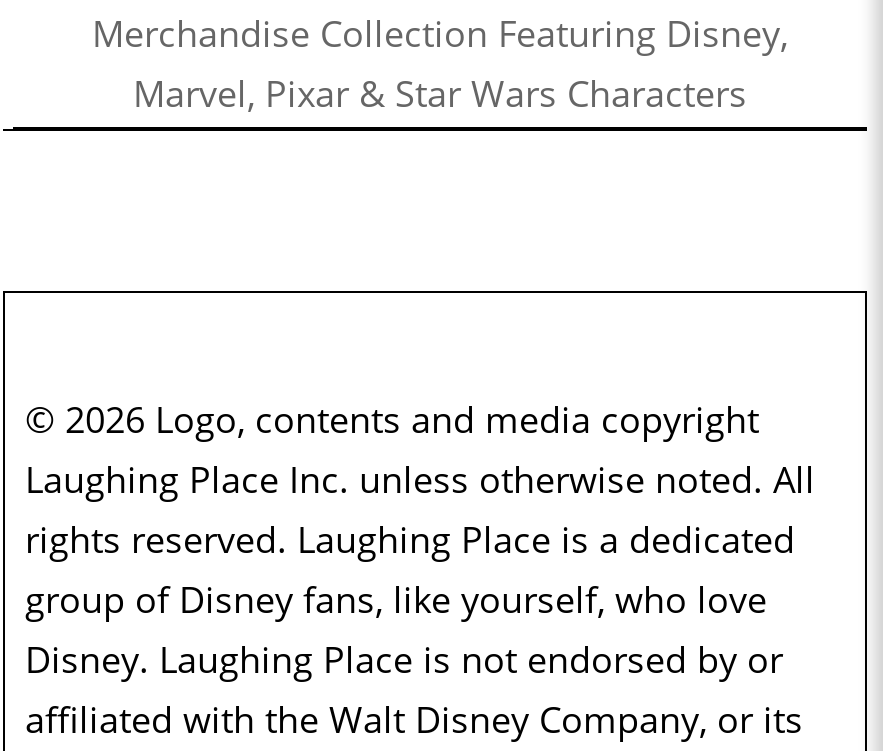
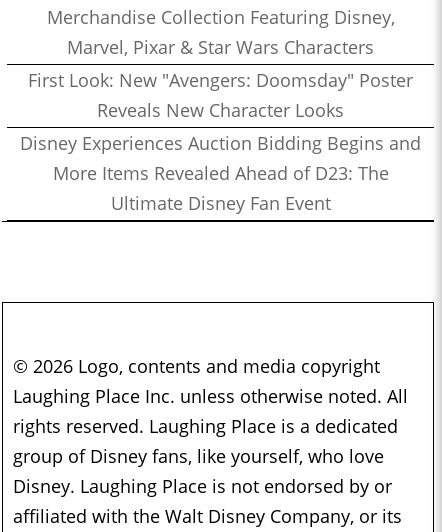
none -> [20,68,421,215] First Look: New "Avengers: Doomsday" Poster | Reveals New Character Looks | Disney Experiences Auction Bidding Begins and | More Items Revealed Ahead of D23: The | Ultimate Disney Fan Event

